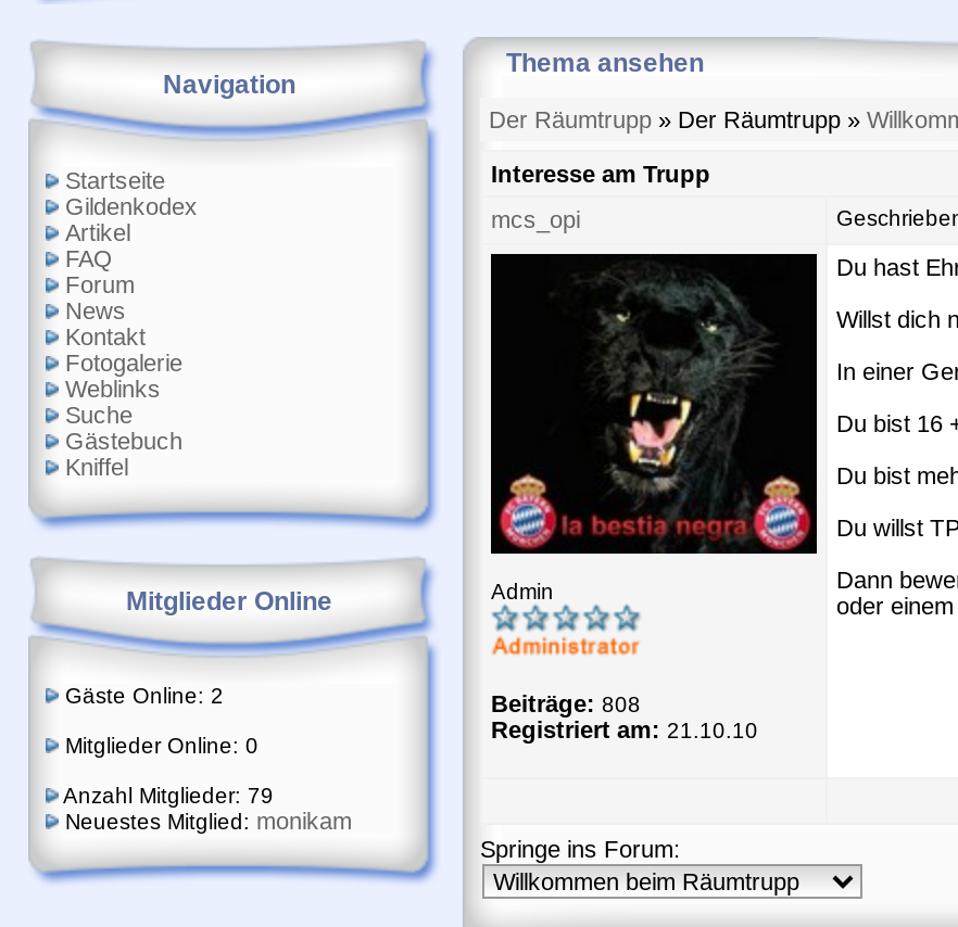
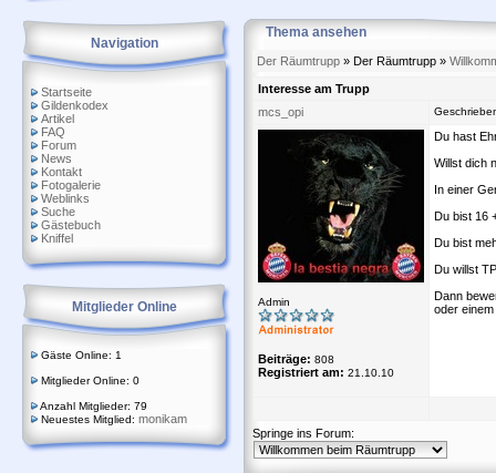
[59,684,224,708] Gäste Online: 2 -> [38,349,122,361] Gäste Online: 1

